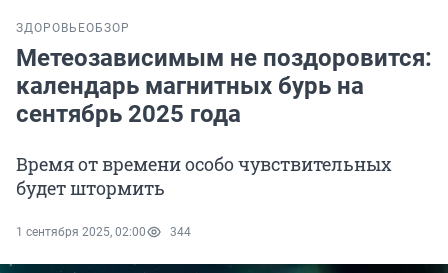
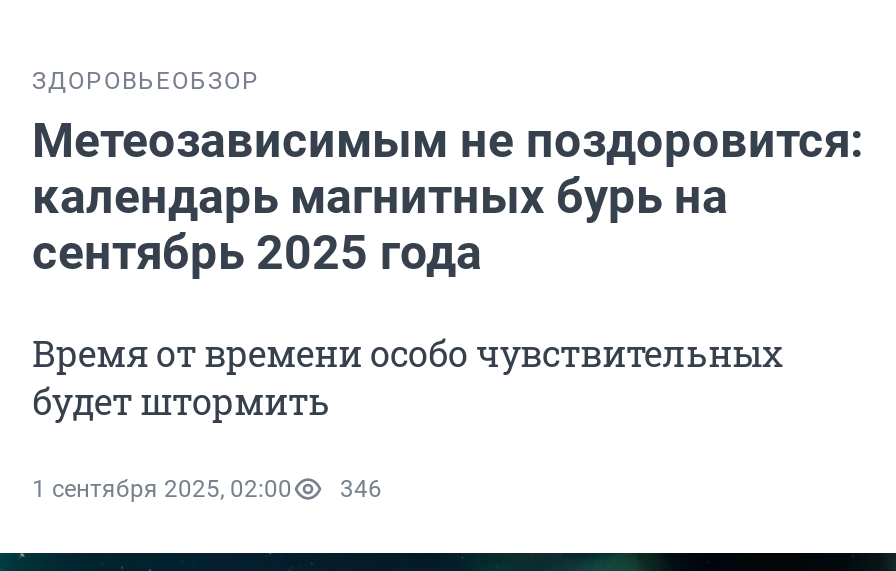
[16,225,191,239] 1 сентября 2025, 02:00 344 -> [32,475,382,503] 1 сентября 2025, 02:00 346

